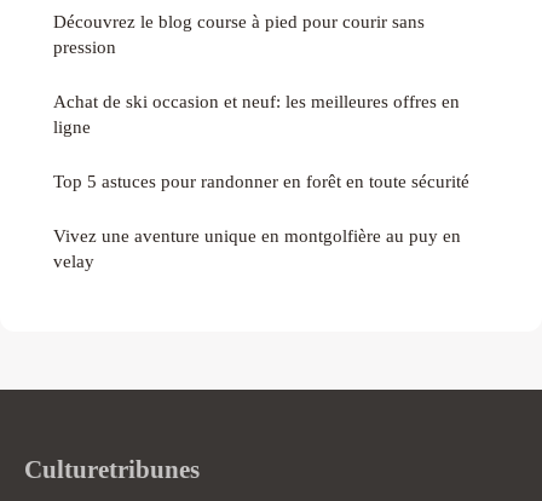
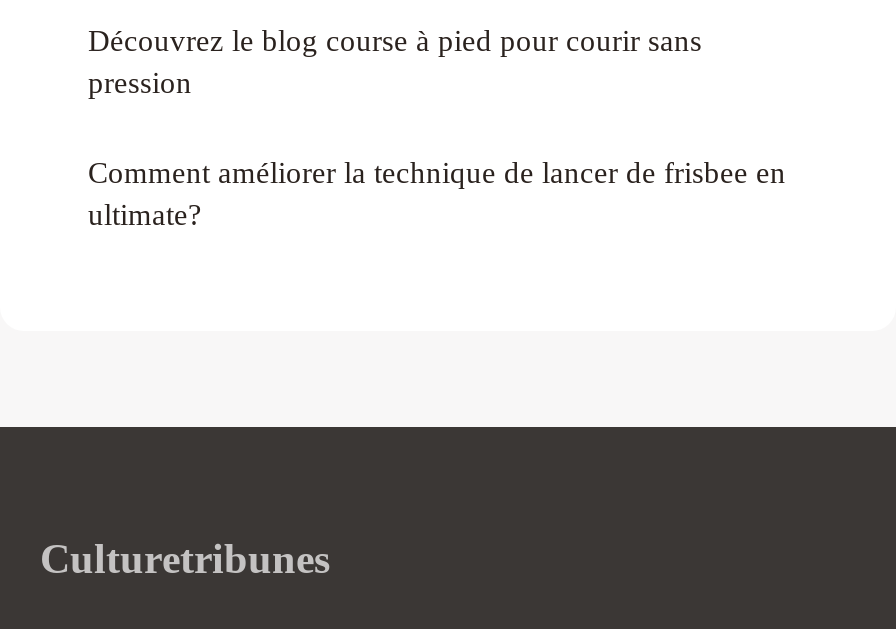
[53,90,469,271] Achat de ski occasion et neuf: les meilleures offres en | ligne | Top 5 astuces pour randonner en forêt en toute sécurité | Vivez une aventure unique en montgolfière au puy en | velay -> [88,154,786,230] Comment améliorer la technique de lancer de frisbee en | ultimate?

